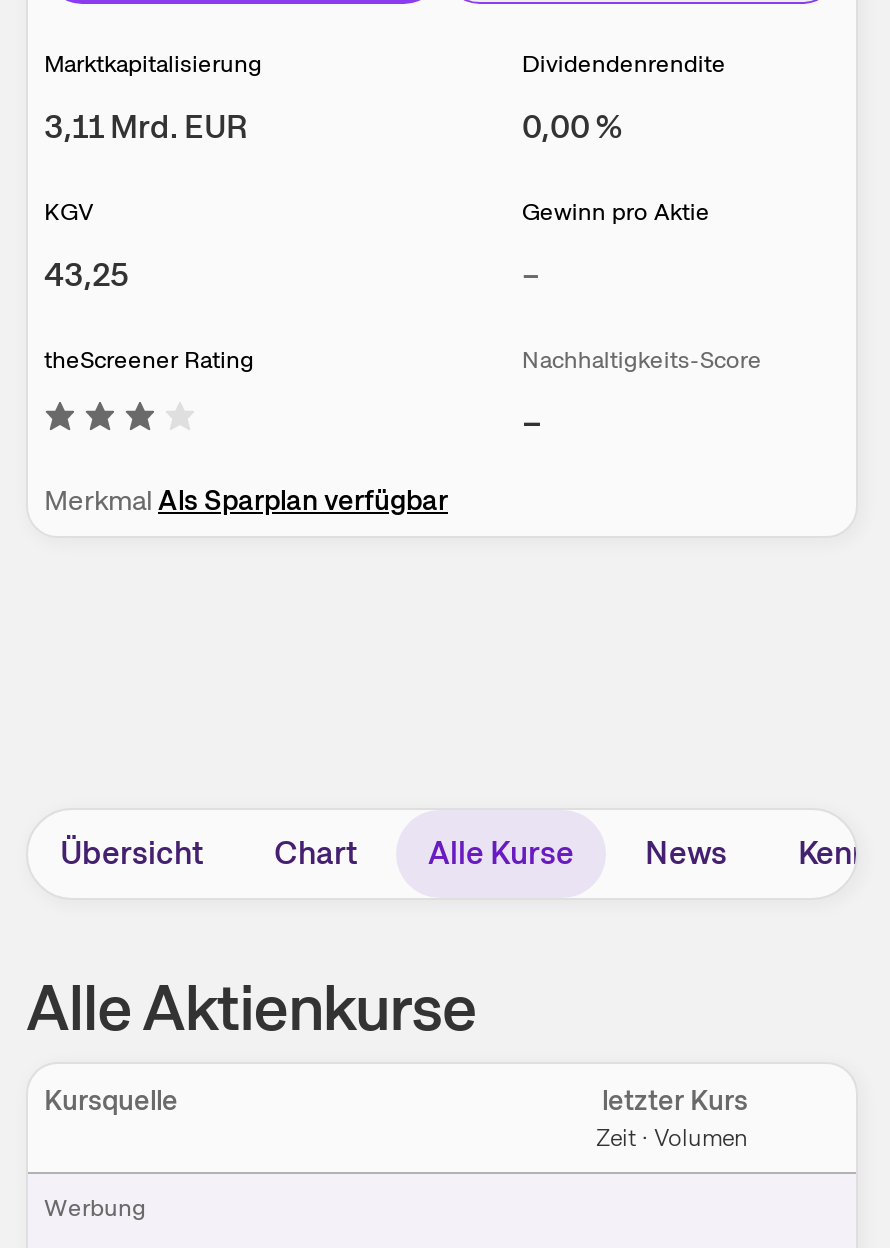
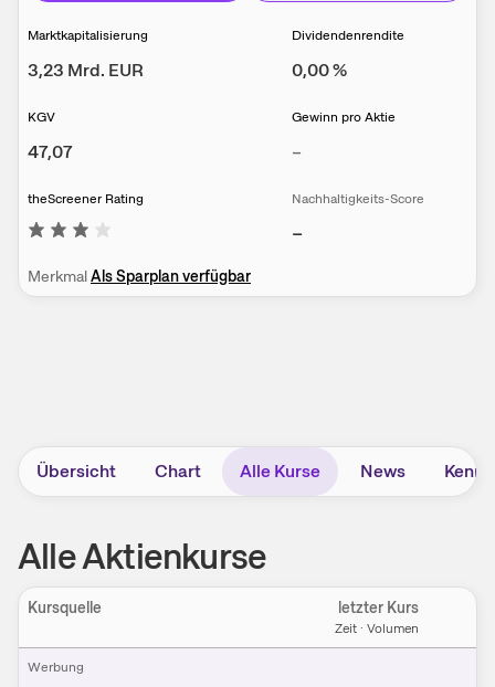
[44,106,248,148] 3,11 Mrd. EUR -> [28,59,144,82] 3,23 Mrd. EUR
[44,254,128,296] 43,25 -> [28,140,73,164] 47,07

